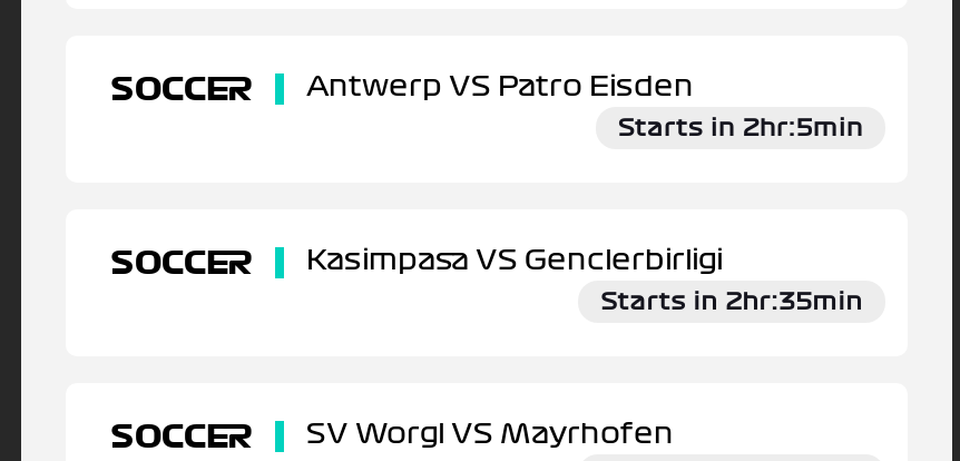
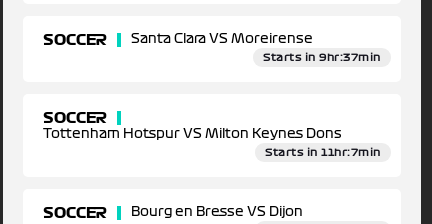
[306,73,694,100] Antwerp VS Patro Eisden -> [131,33,313,45] Santa Clara VS Moreirense
[618,116,863,140] Starts in 2hr:5min -> [263,52,381,63] Starts in 9hr:37min
[306,247,723,274] Kasimpasa VS Genclerbirligi -> [43,128,342,140] Tottenham Hotspur VS Milton Keynes Dons
[601,290,863,314] Starts in 2hr:35min -> [265,147,381,158] Starts in 11hr:7min
[306,421,674,448] SV Worgl VS Mayrhofen -> [131,206,303,218] Bourg en Bresse VS Dijon

